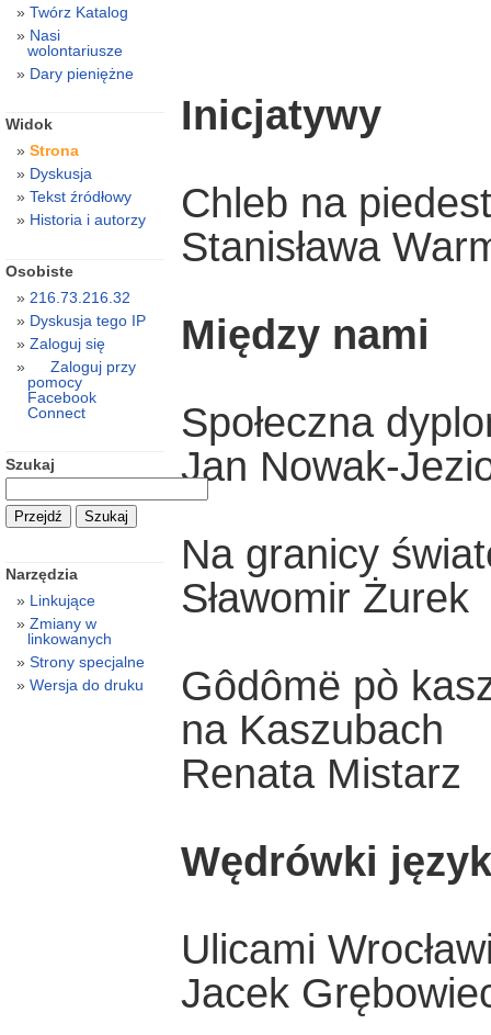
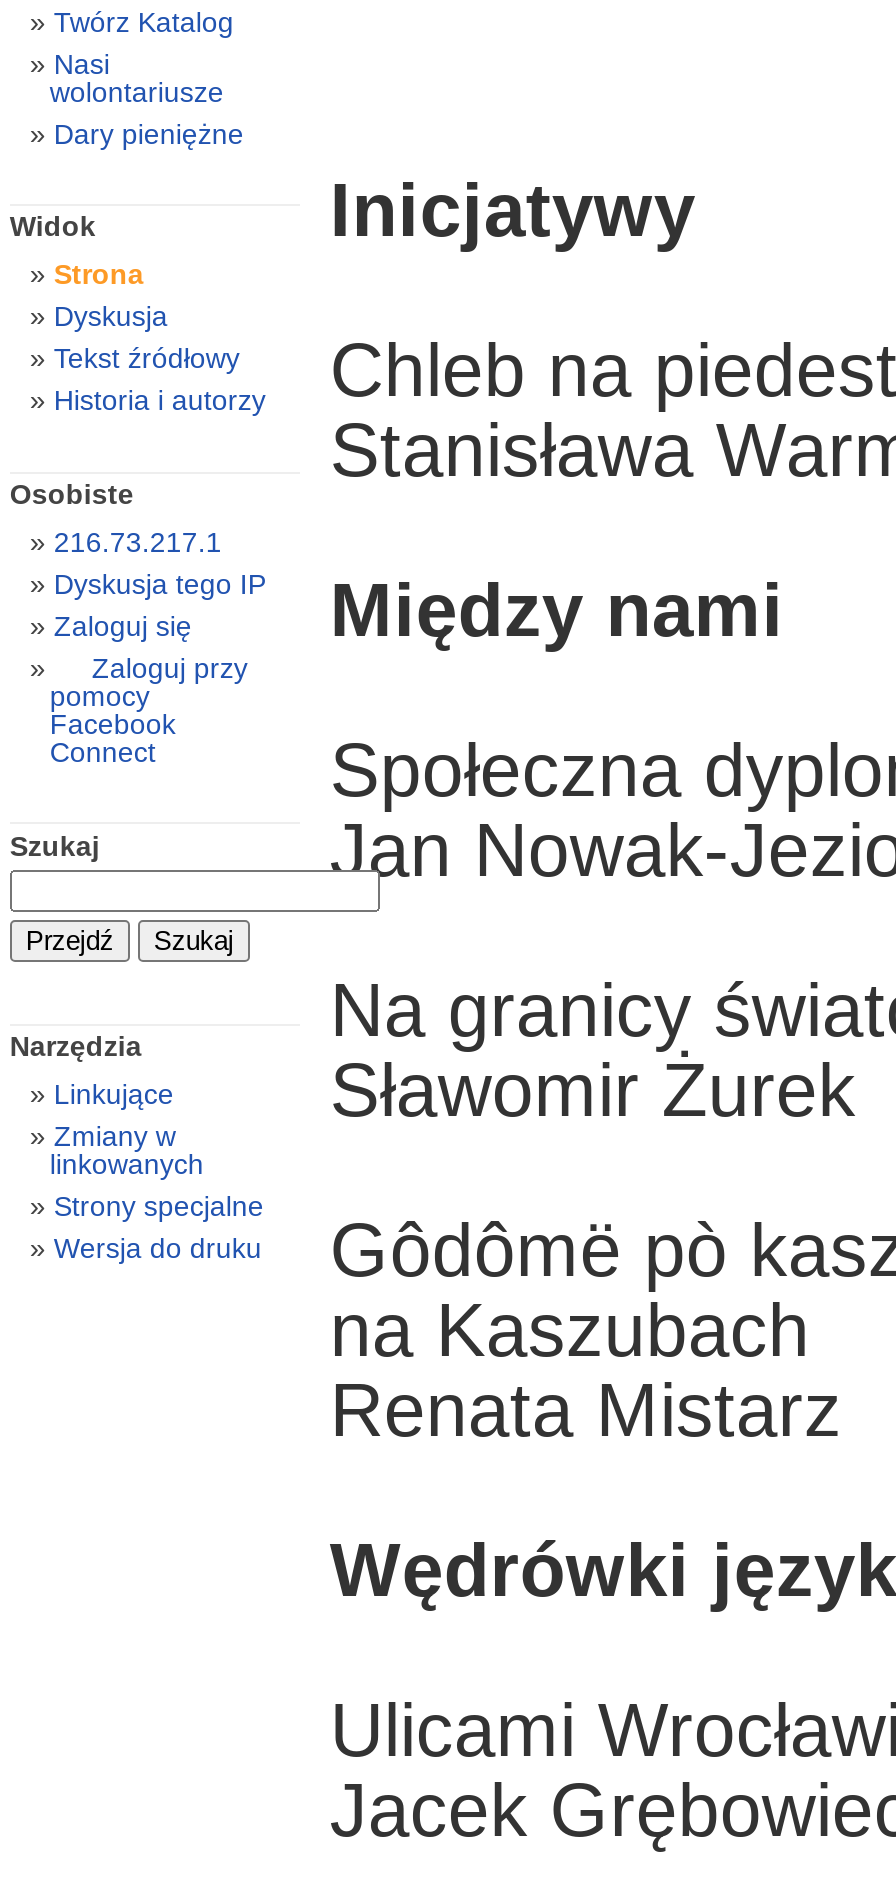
[29,289,130,306] 216.73.216.32 -> [54,526,222,558] 216.73.217.1

